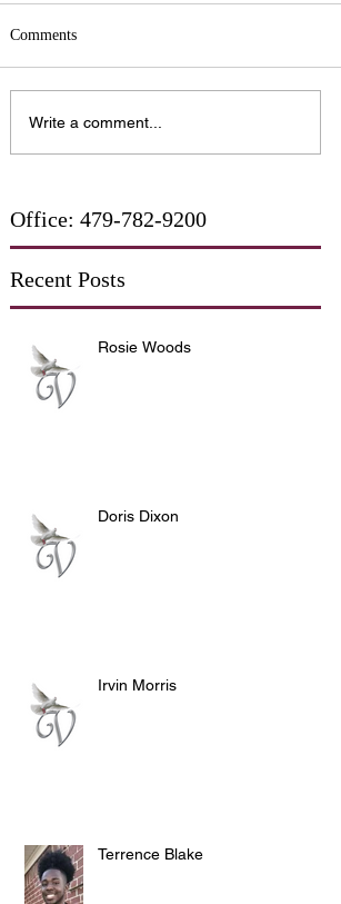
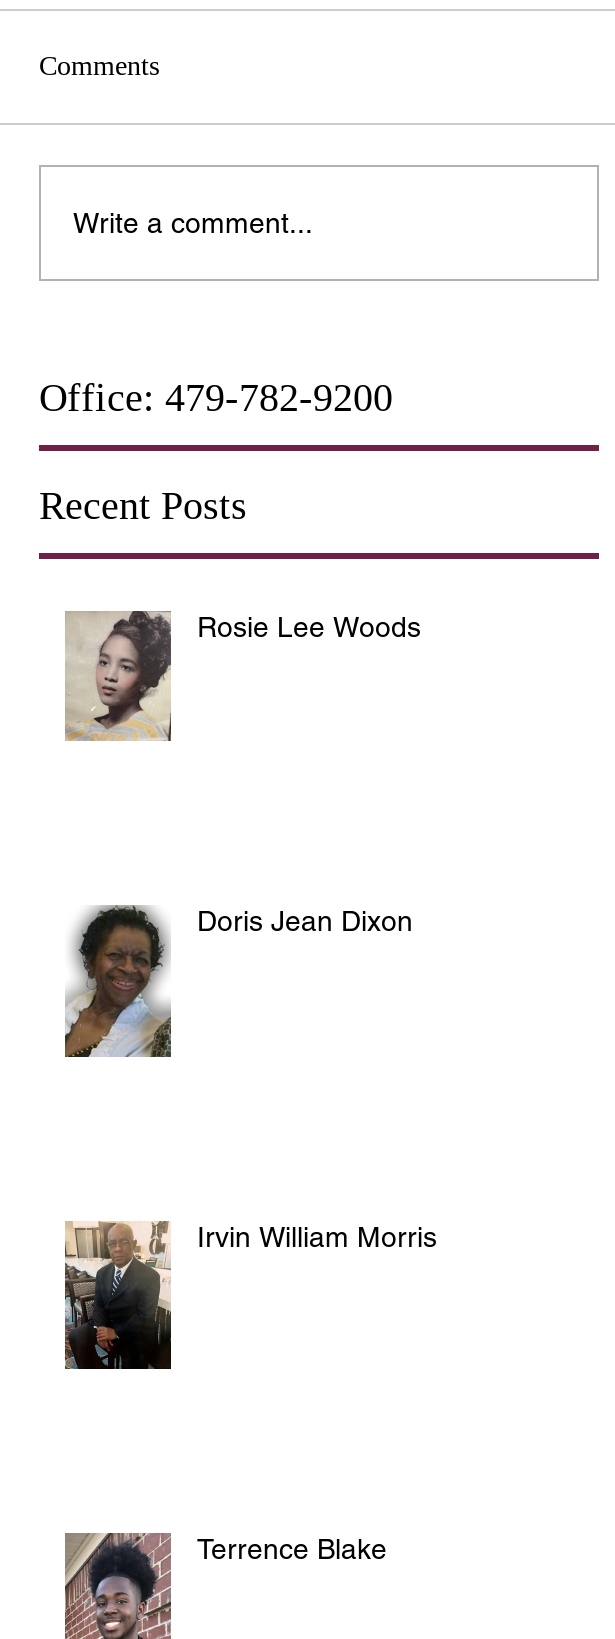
[24,338,191,408] [image] | Rosie Woods -> [63,609,421,743] [image] | Rosie Lee Woods
[24,501,179,580] [image] | Doris Dixon -> [63,903,413,1059] [image] | Doris Jean Dixon
[24,676,177,754] [image] | Irvin Morris -> [63,1219,437,1371] [image] | Irvin William Morris

